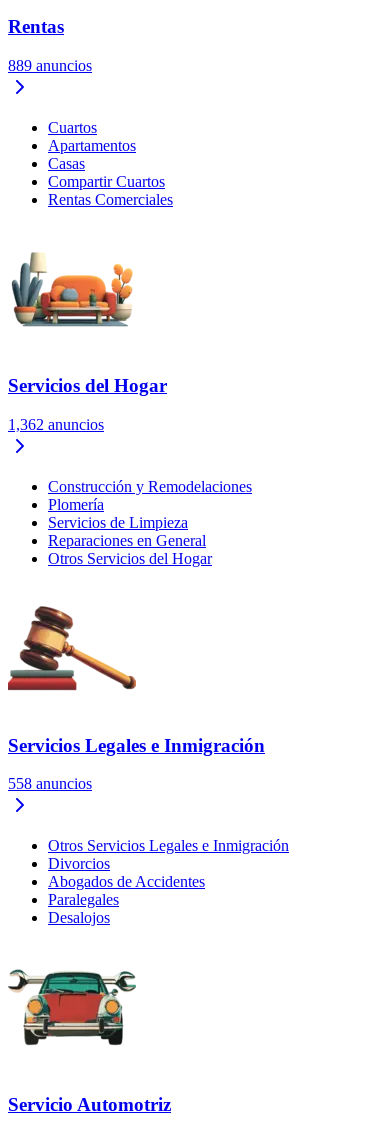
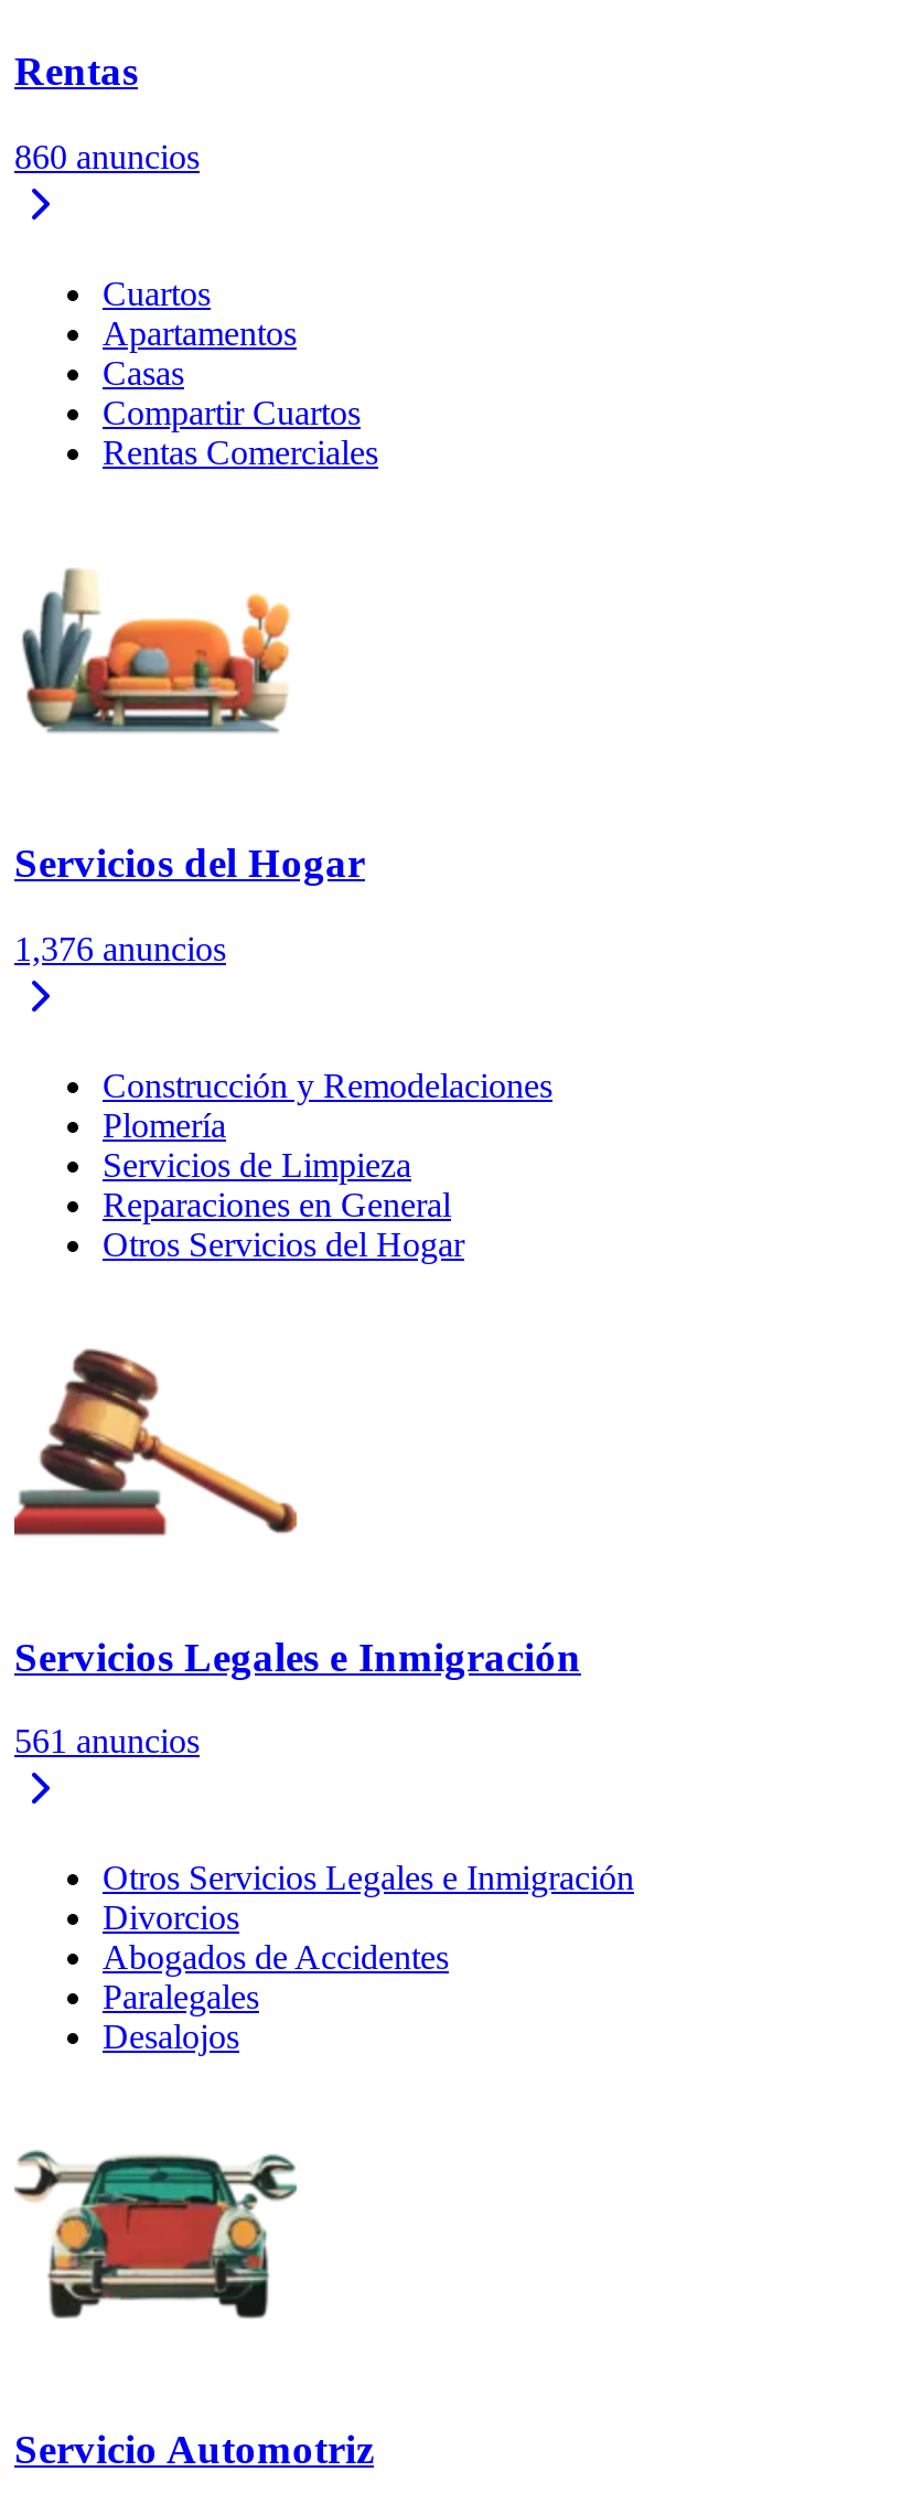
[8,57,92,74] 889 anuncios -> [14,137,200,175] 860 anuncios
[8,416,104,433] 1,362 anuncios -> [14,930,226,967] 1,376 anuncios
[8,775,92,792] 558 anuncios -> [14,1723,200,1760] 561 anuncios

